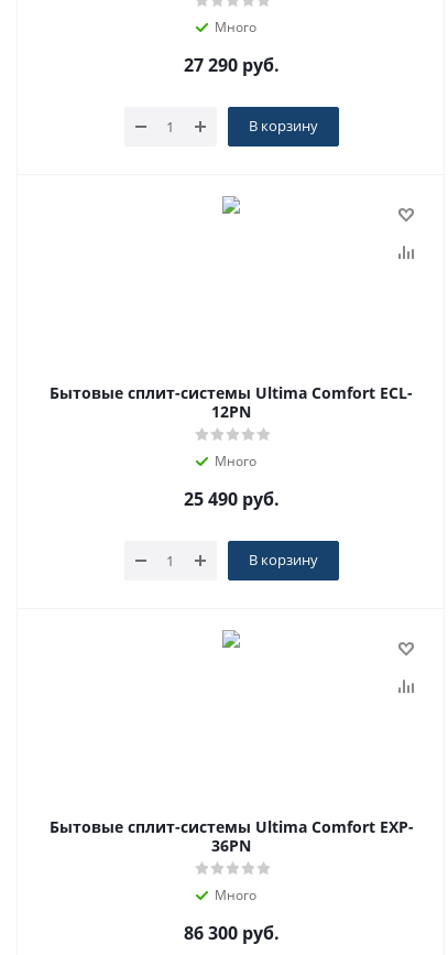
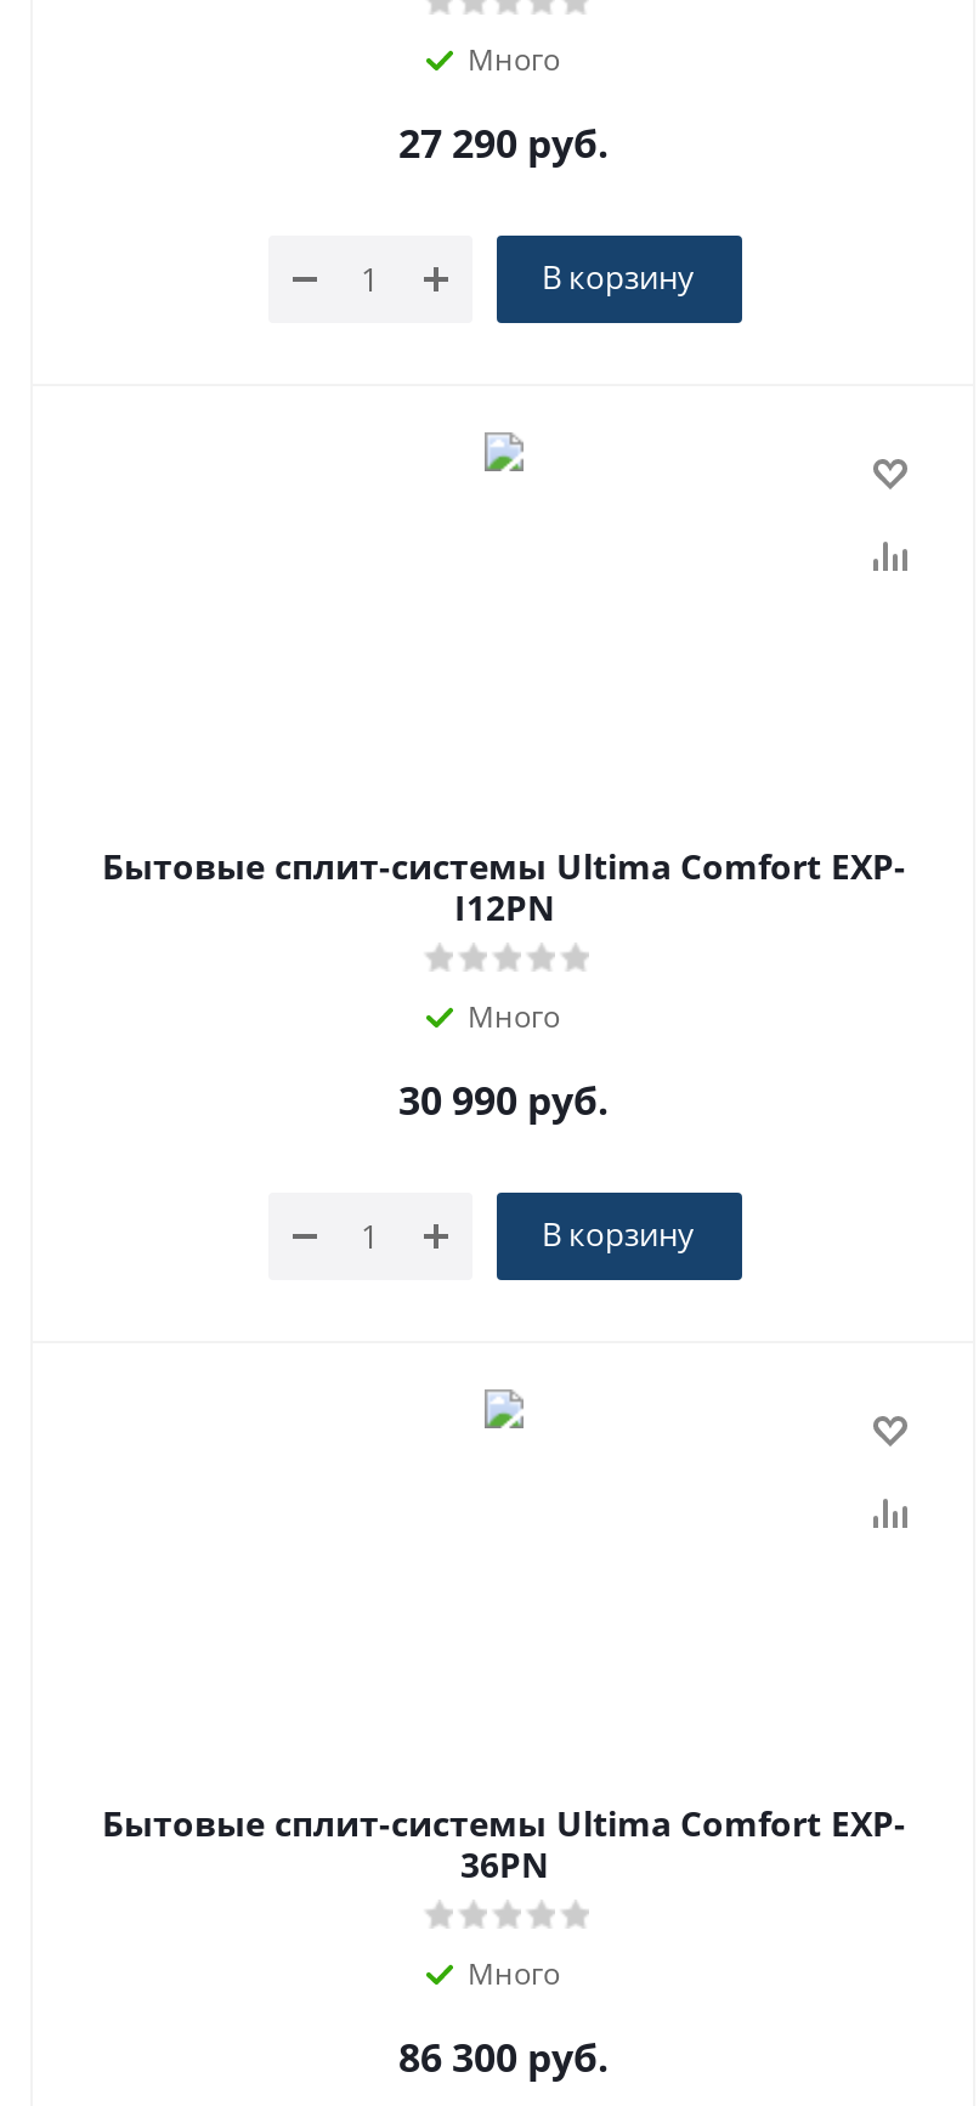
[50,382,413,422] Бытовые сплит-системы Ultima Comfort ECL- | 12PN -> [102,843,906,930] Бытовые сплит-системы Ultima Comfort EXP- | I12PN
[183,487,279,511] 25 490 руб. -> [398,1074,610,1127] 30 990 руб.

